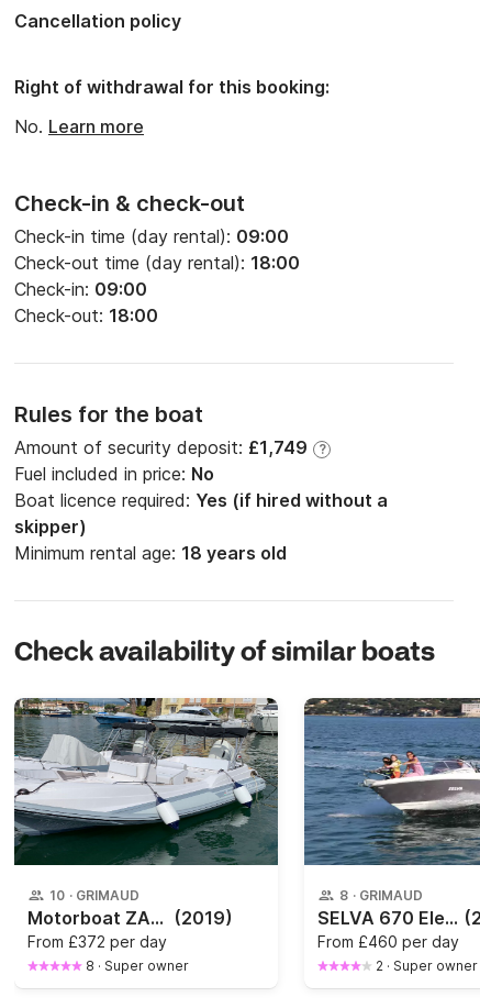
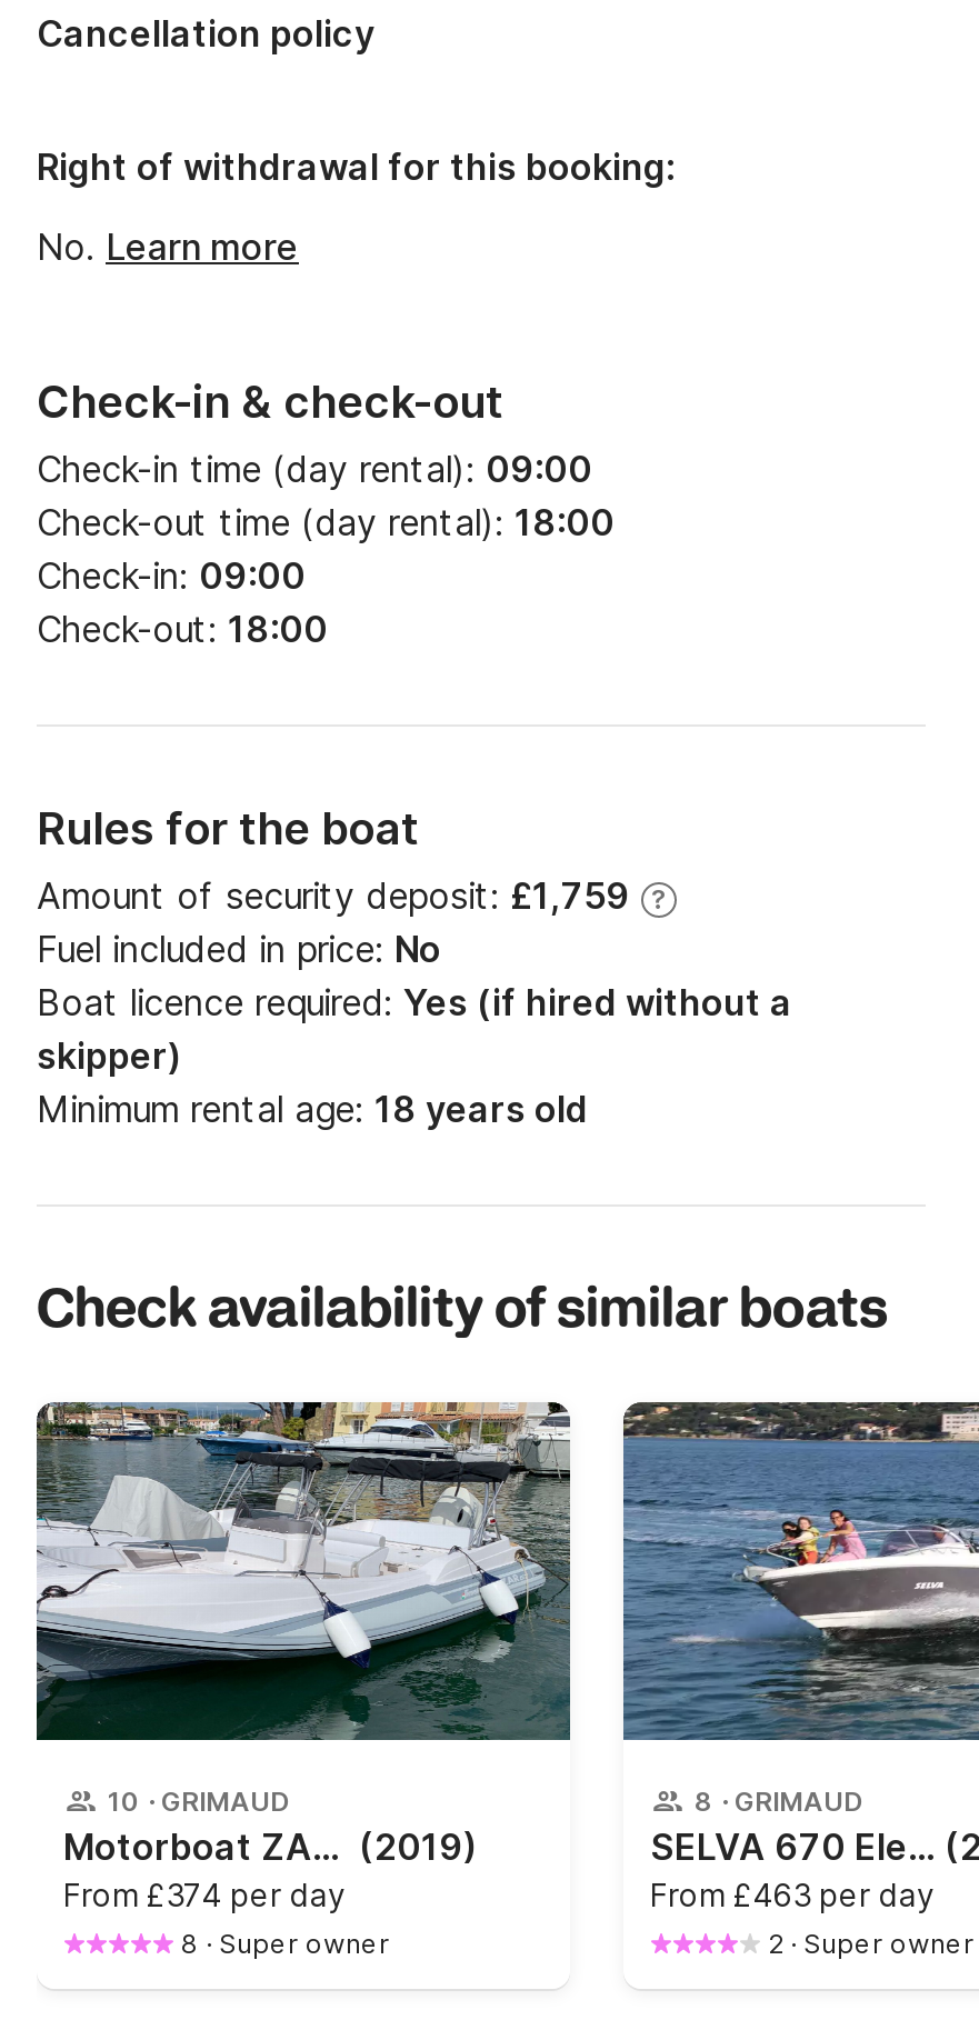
[14,437,308,459] Amount of security deposit: £1,749 -> [37,874,630,919] Amount of security deposit: £1,759
[27,933,167,951] From £372 per day -> [63,1876,346,1914] From £374 per day
[317,933,459,951] From £460 per day -> [650,1876,935,1914] From £463 per day

